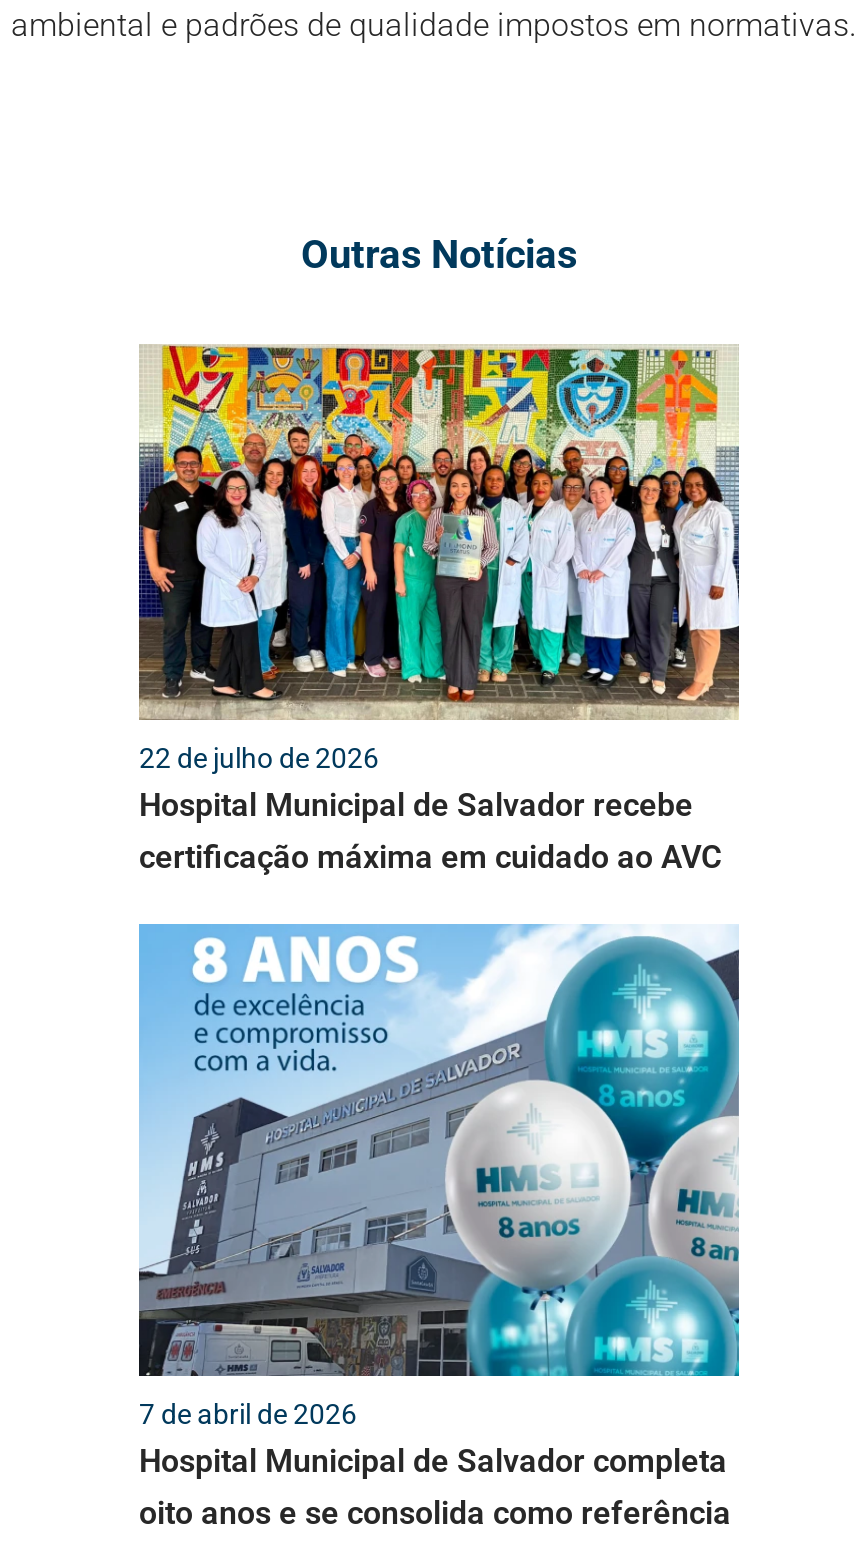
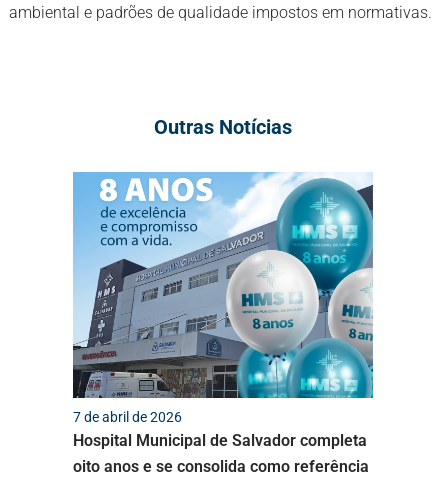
[137,342,741,875] [image] | 22 de julho de 2026 | Hospital Municipal de Salvador recebe | certificação máxima em cuidado ao AVC -> none

